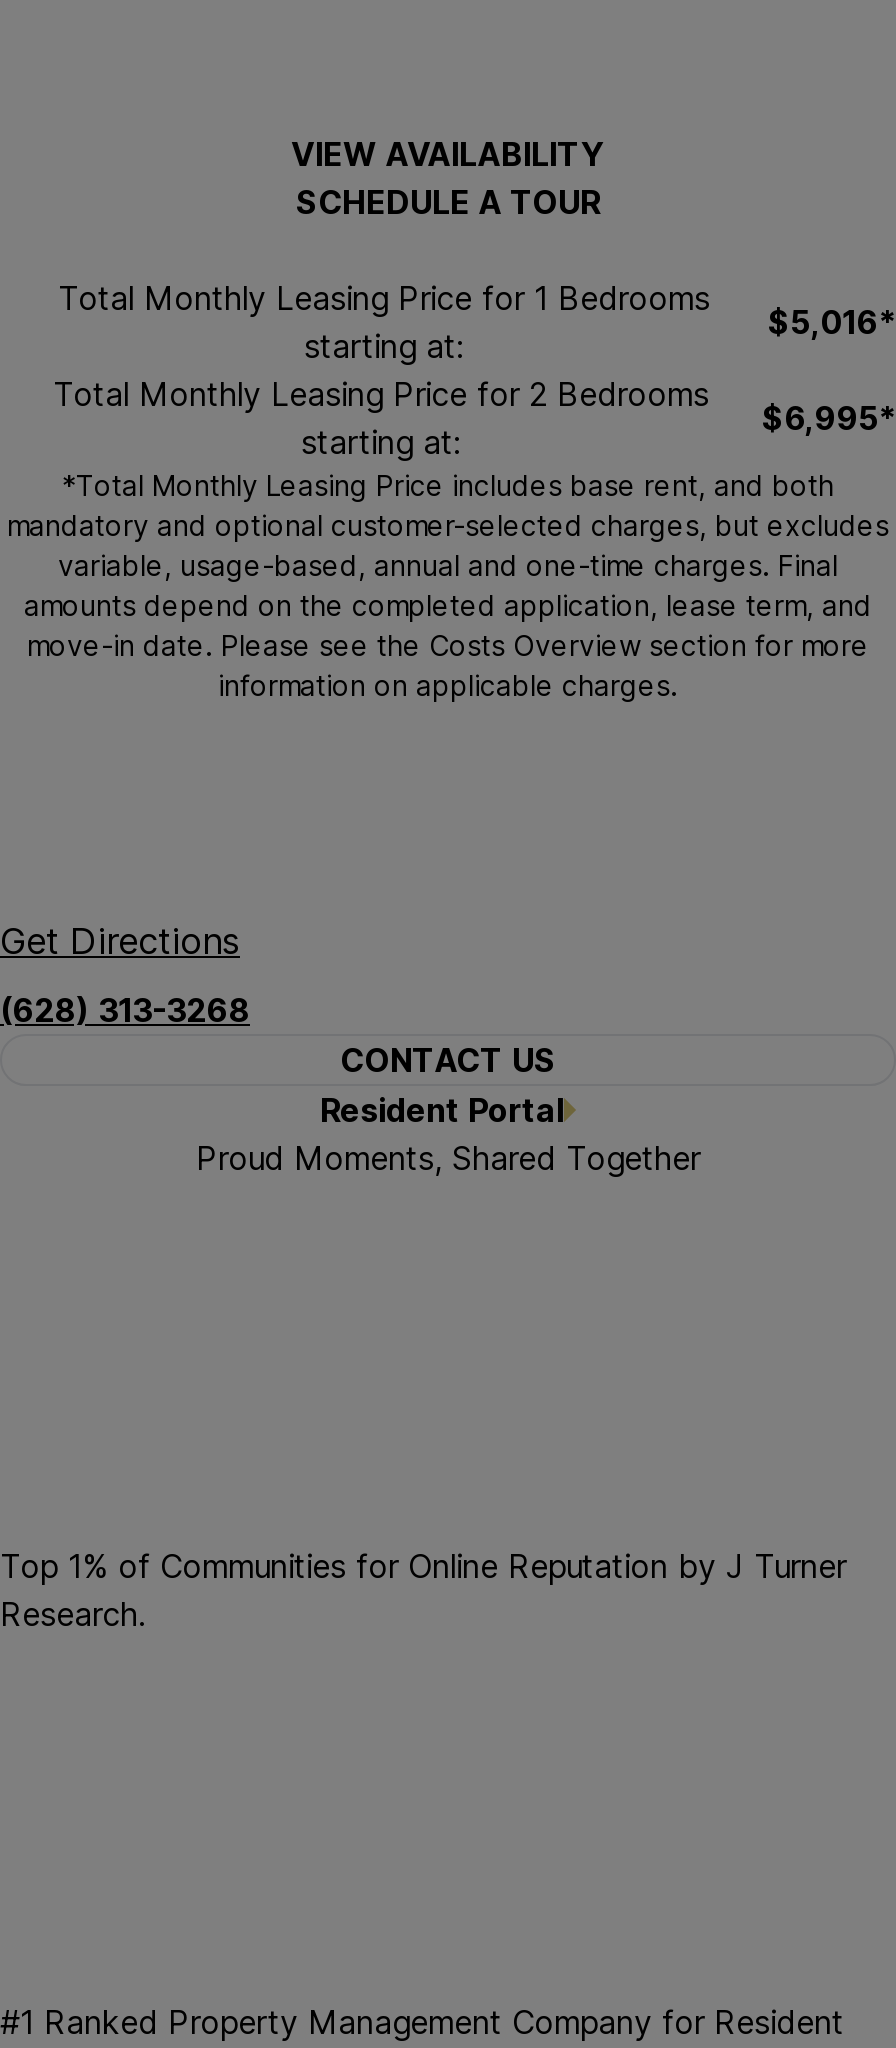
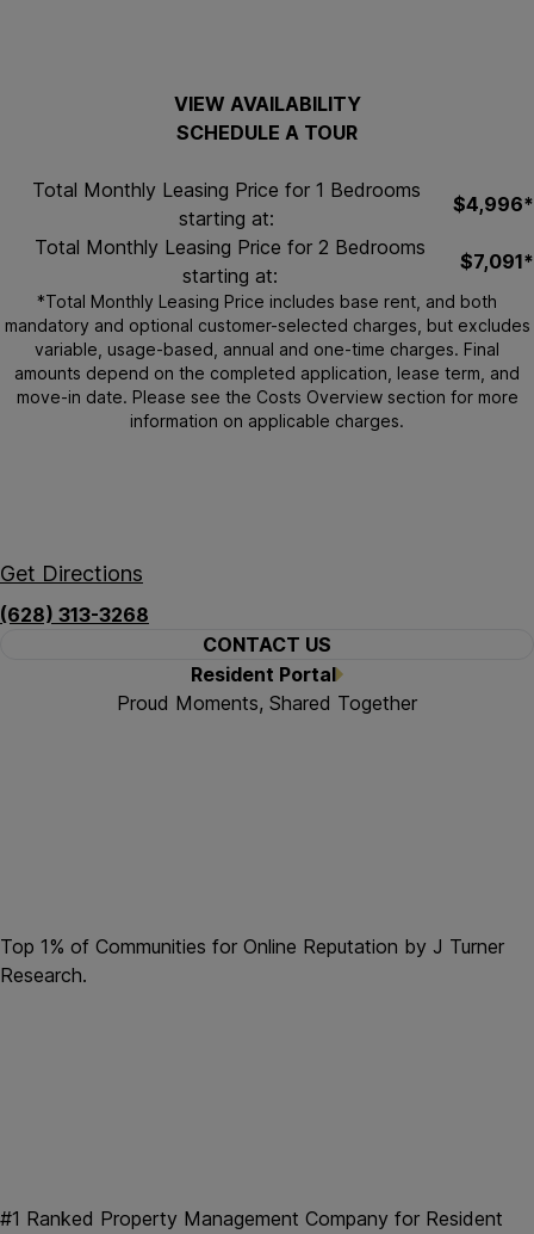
[768,302,896,342] $5,016* -> [453,192,534,216] $4,996*
[762,398,896,438] $6,995* -> [460,249,534,273] $7,091*

